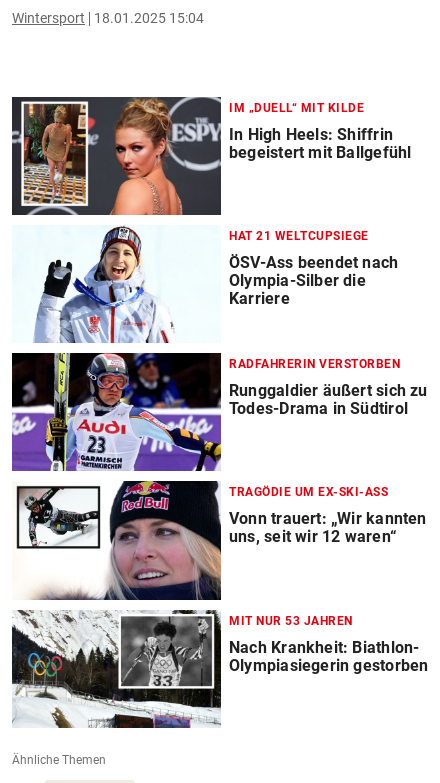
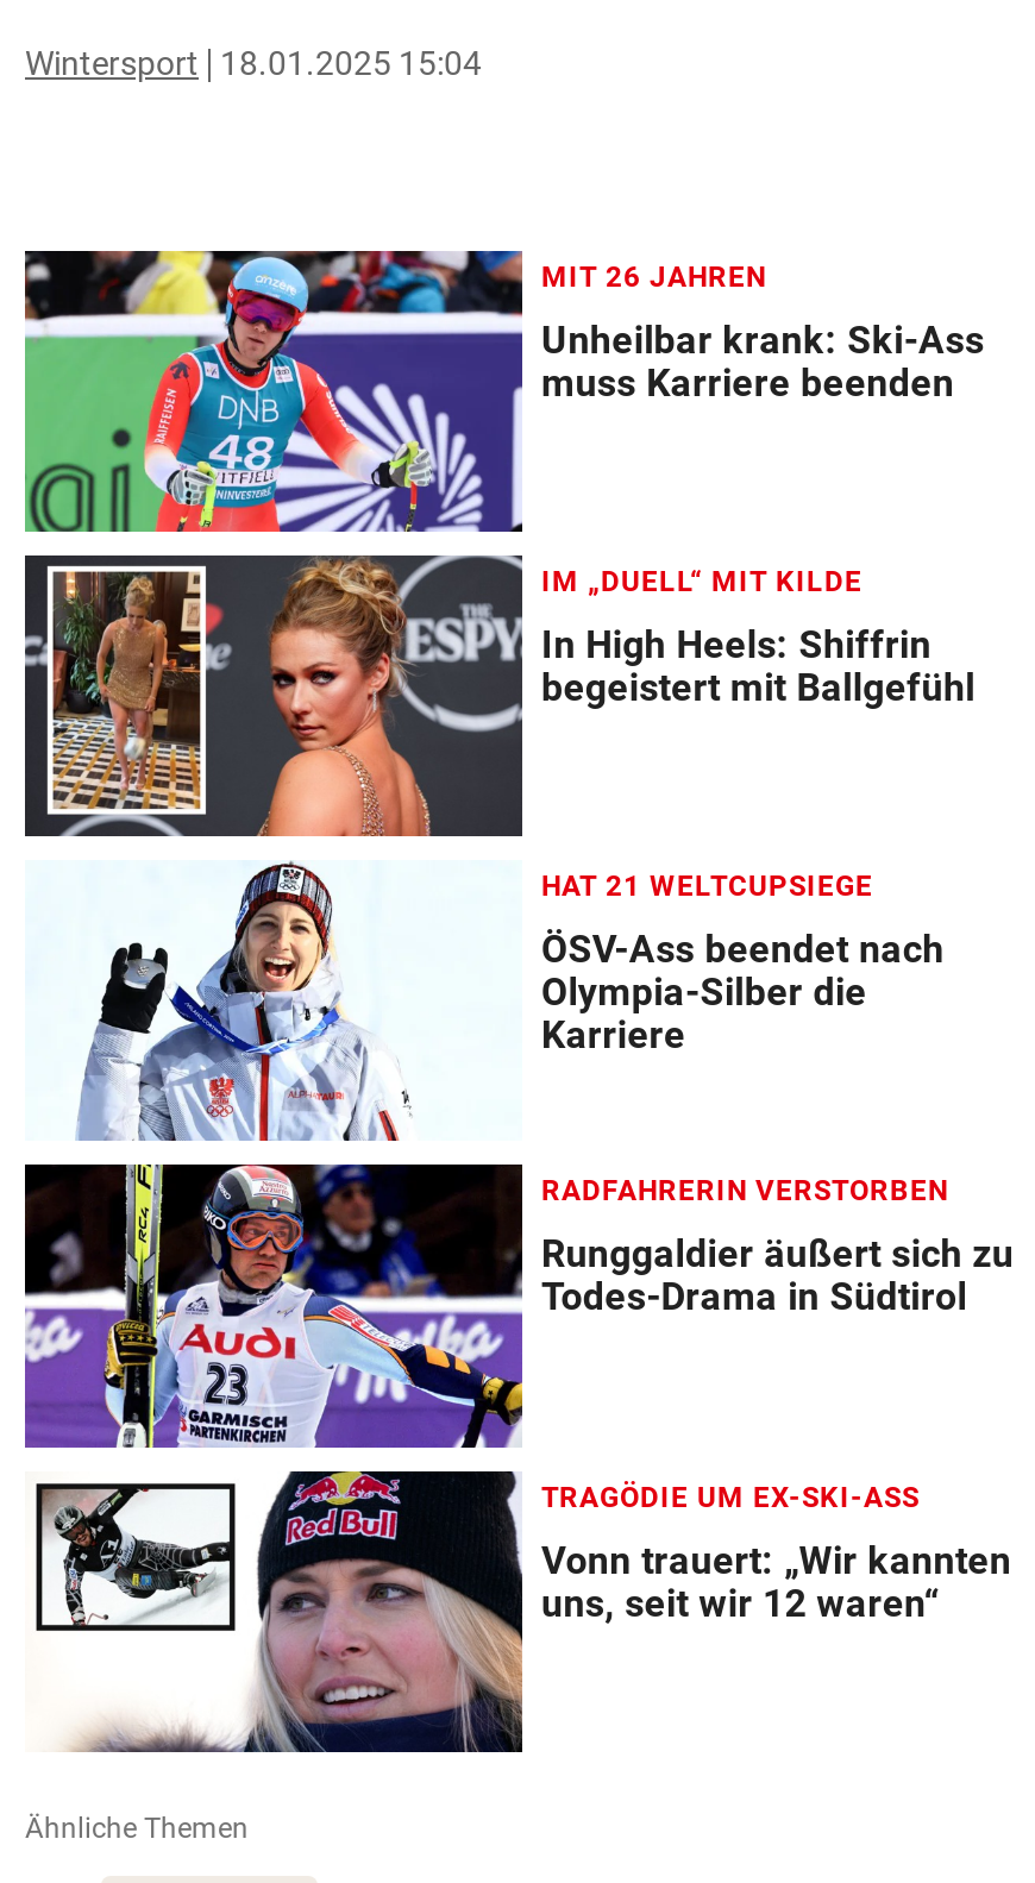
none -> [23,249,984,534] [image] | MIT 26 JAHREN | Unheilbar krank: Ski-Ass | muss Karriere beenden
moved [10,101,428,546] -> [20,565,1014,1625]: [image] | IM „DUELL“ MIT KILDE | In High Heels: Shiffrin | ... | Vonn trauert: „Wir kannten | uns, seit wir 12 waren“
[11,609,428,729] [image] | MIT NUR 53 JAHREN | Nach Krankheit: Biathlon- | Olympiasiegerin gestorben -> none

